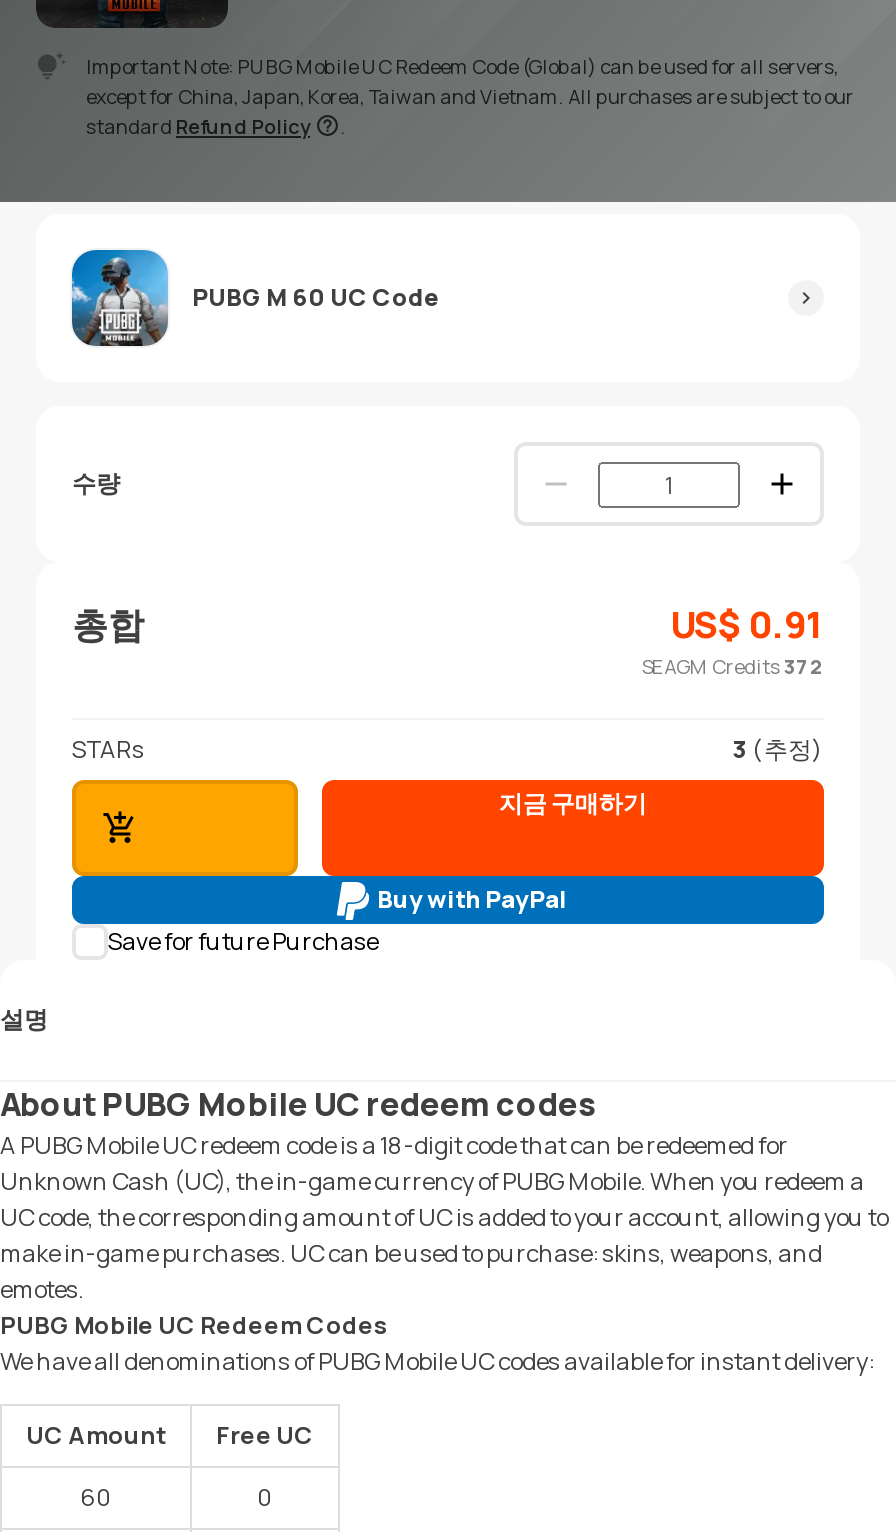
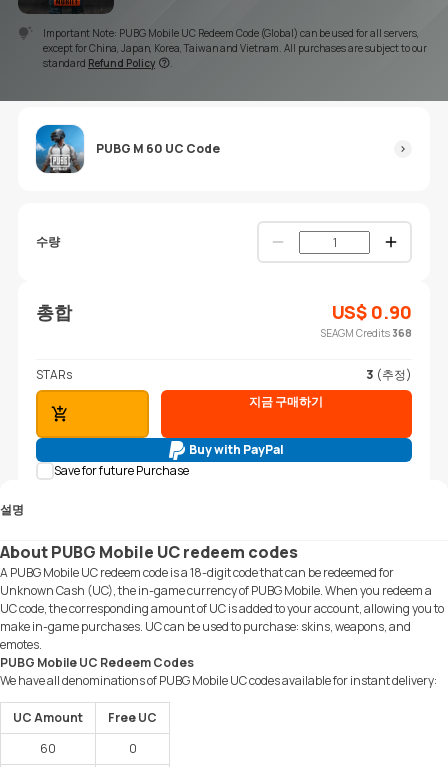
[642,600,824,680] US$0.91 | SEAGM Credits 372 -> [321,300,412,340] US$0.90 | SEAGM Credits 368

